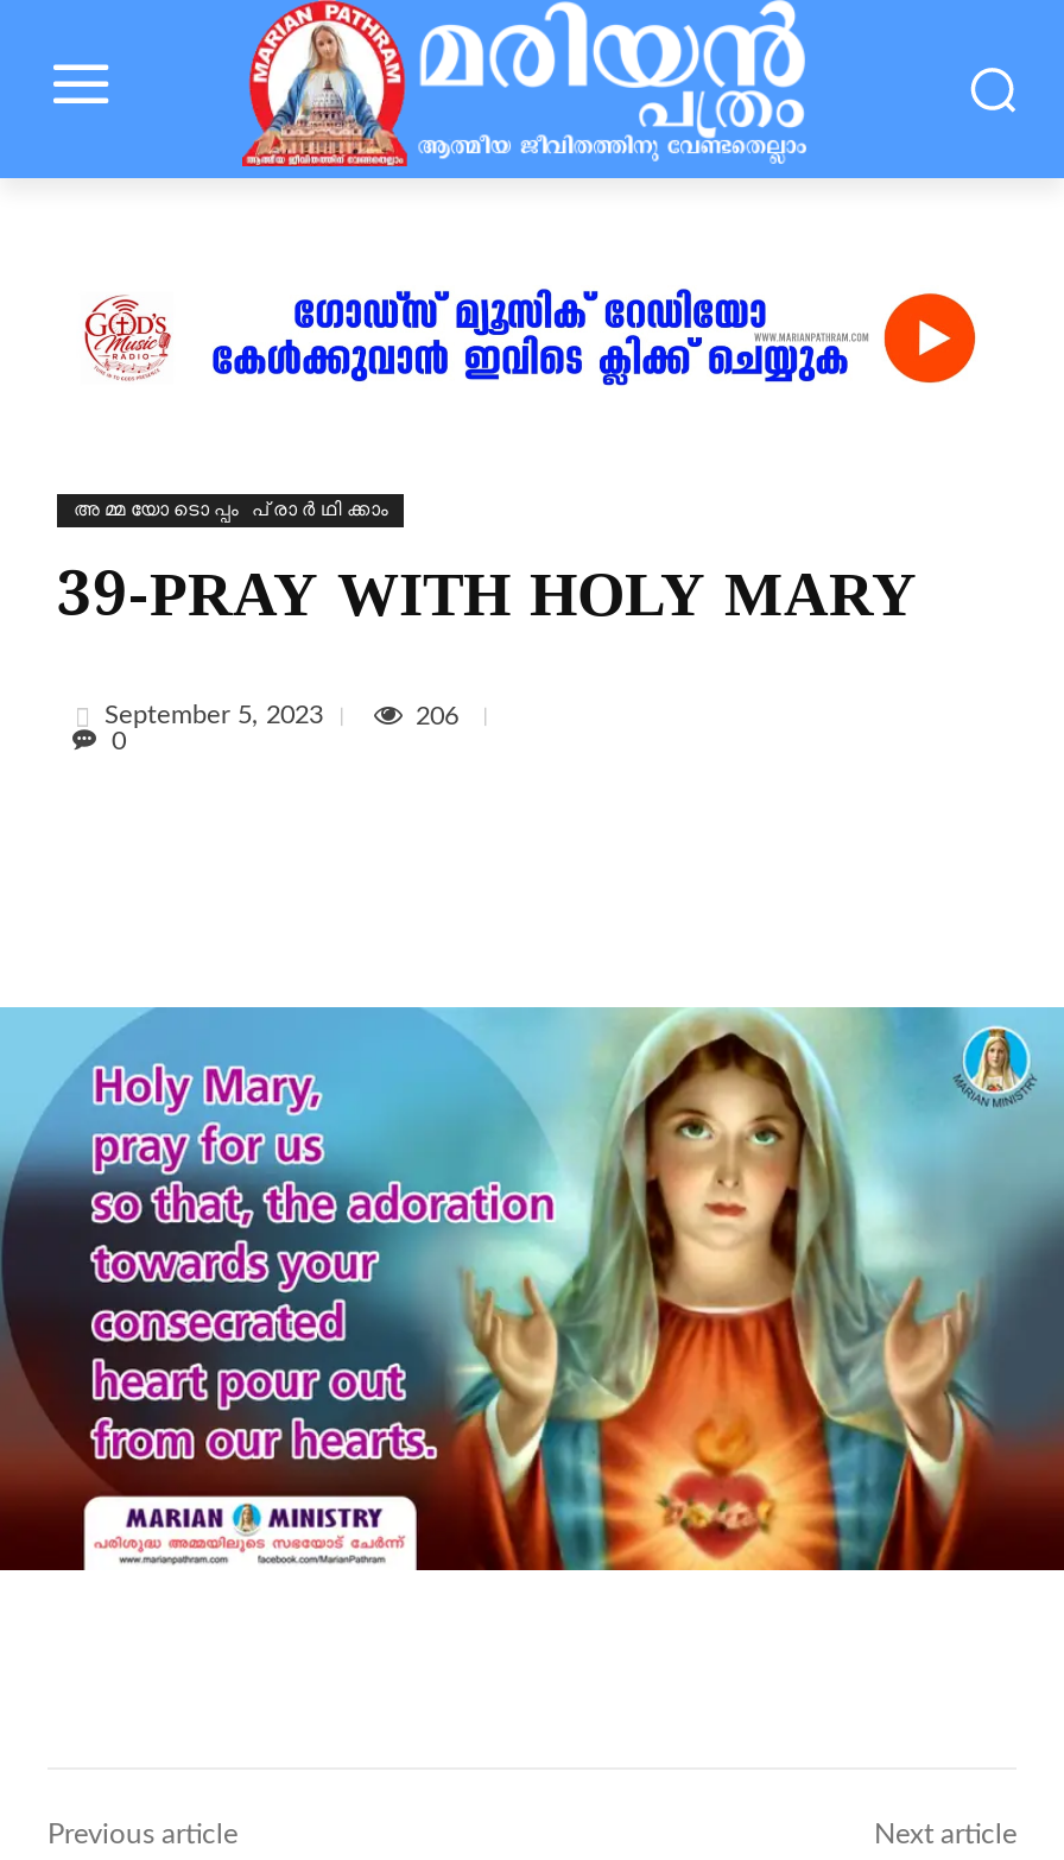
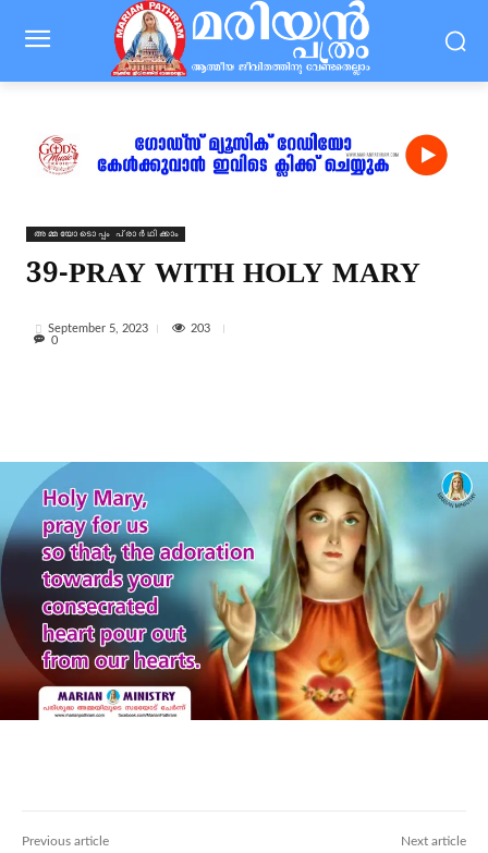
[416,702,458,728] 206 -> [191,322,210,334] 203

